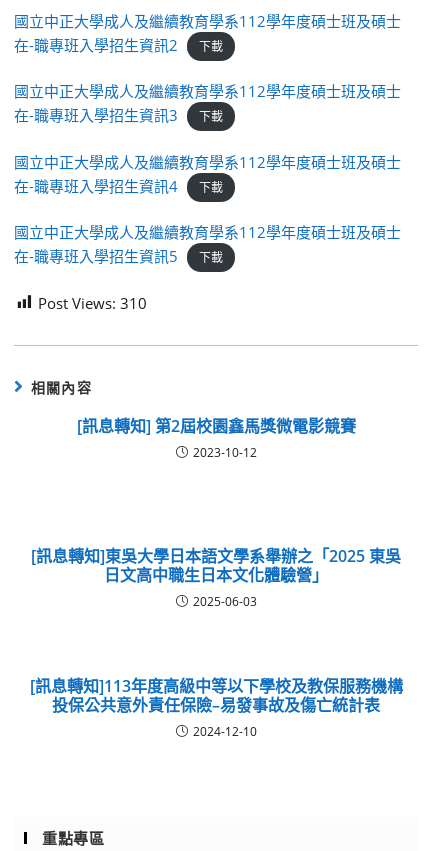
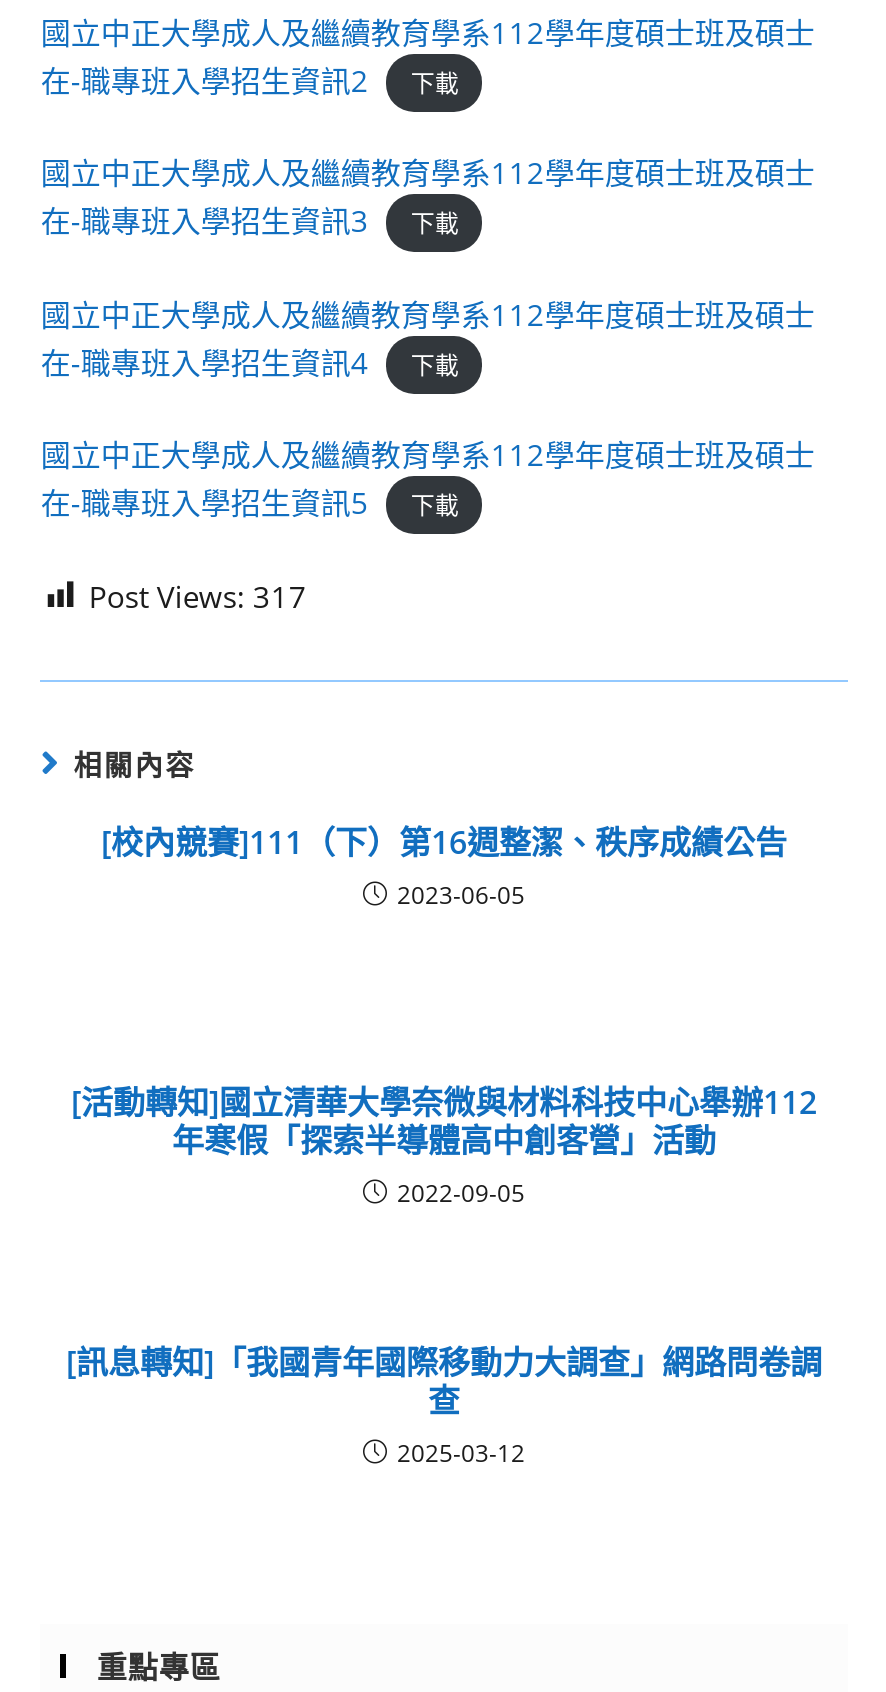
[38,292,147,312] Post Views: 310 -> [89,575,307,615] Post Views: 317
[76,414,355,460] [訊息轉知] 第2屆校園鑫馬獎微電影競賽 | 2023-10-12 -> [101,819,787,911] [校內競賽]111（下）第16週整潔、秩序成績公告 | 2023-06-05
[31,544,401,609] [訊息轉知]東吳大學日本語文學系舉辦之「2025 東吳 | 日文高中職生日本文化體驗營」 | 2025-06-03 -> [71,1079,817,1209] [活動轉知]國立清華大學奈微與材料科技中心舉辦112 | 年寒假「探索半導體高中創客營」活動 | 2022-09-05
[29,674,402,739] [訊息轉知]113年度高級中等以下學校及教保服務機構 | 投保公共意外責任保險–易發事故及傷亡統計表 | 2024-12-10 -> [66,1339,822,1469] [訊息轉知]「我國青年國際移動力大調查」網路問卷調 | 查 | 2025-03-12

